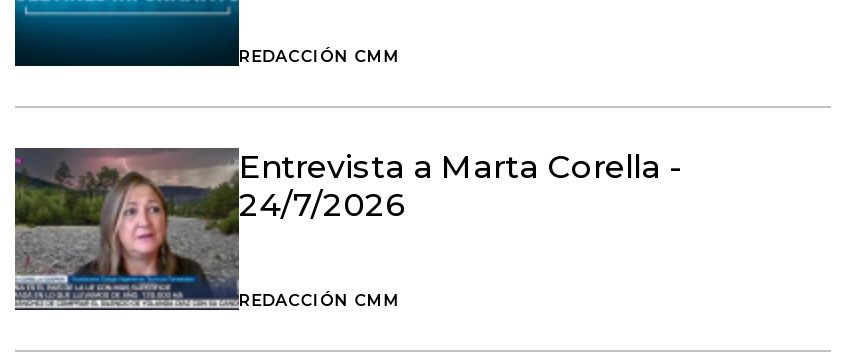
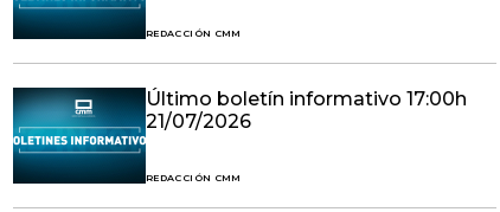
[13,146,681,310] [image] | Entrevista a Marta Corella - | 24/7/2026 -> [12,86,467,184] [image] | Último boletín informativo 17:00h | 21/07/2026

